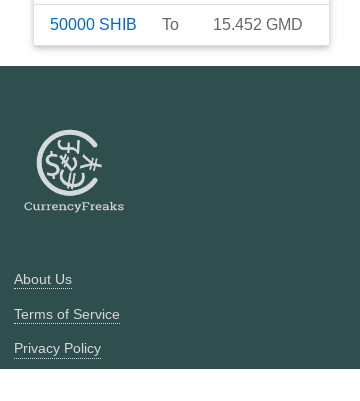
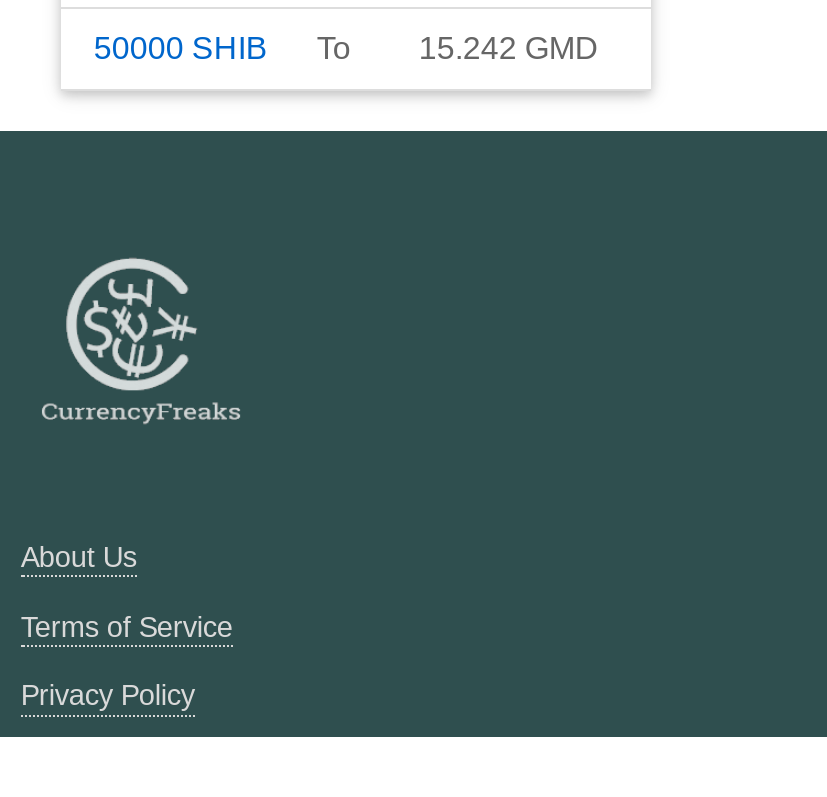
[50,16,303,33] 50000 SHIB To 15.452 GMD -> [94,31,599,65] 50000 SHIB To 15.242 GMD

